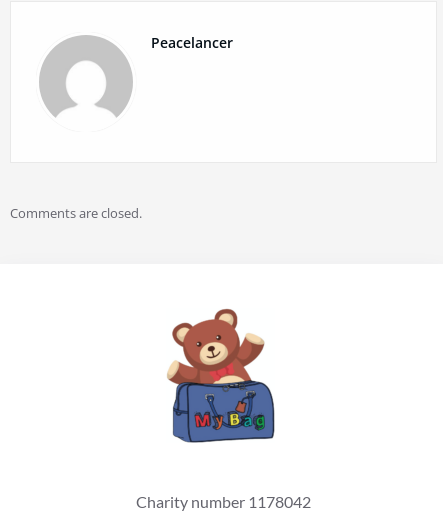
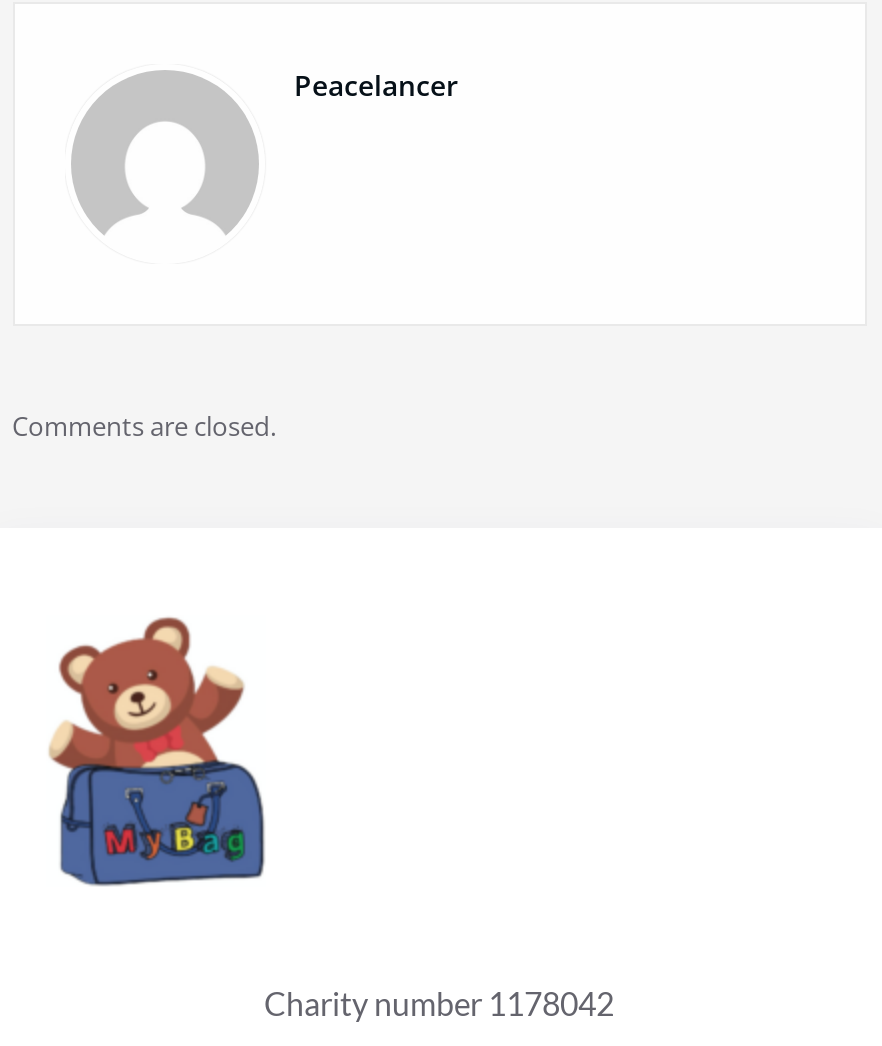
none -> [47,616,267,888] [image]
[166,308,276,444] [image] -> none

